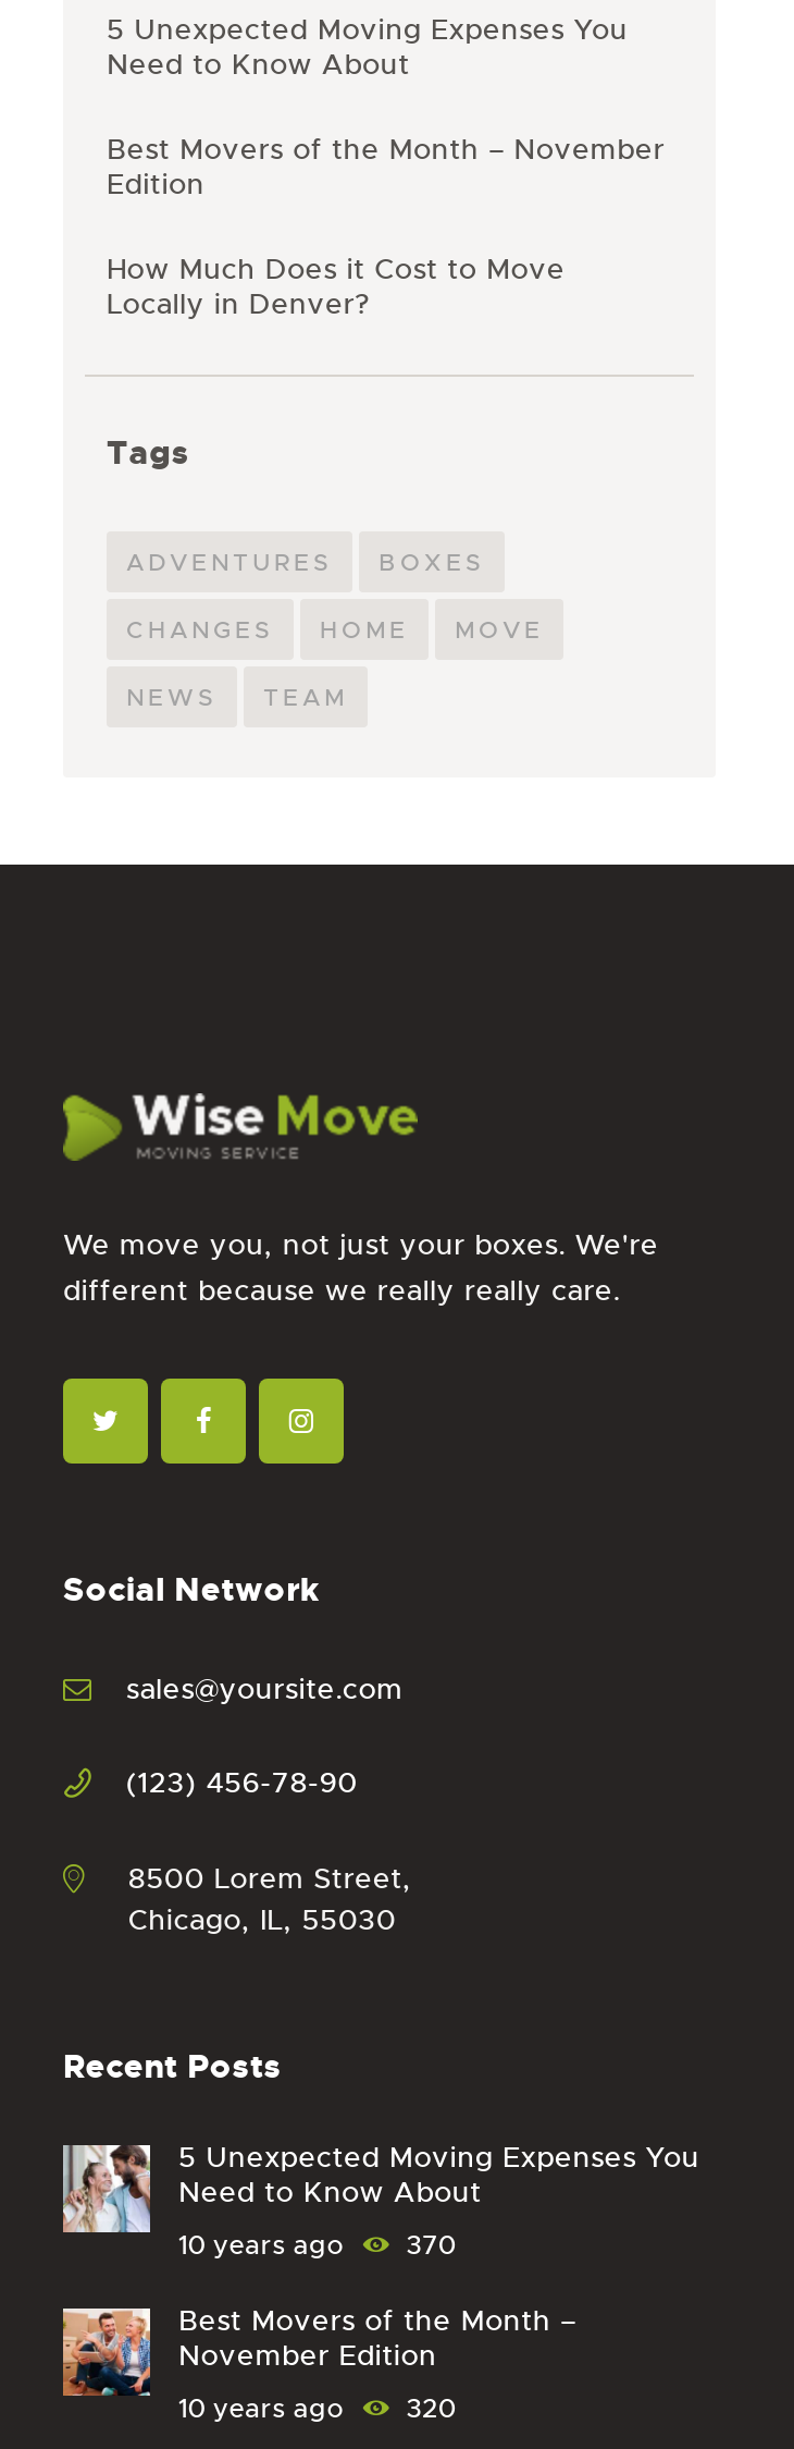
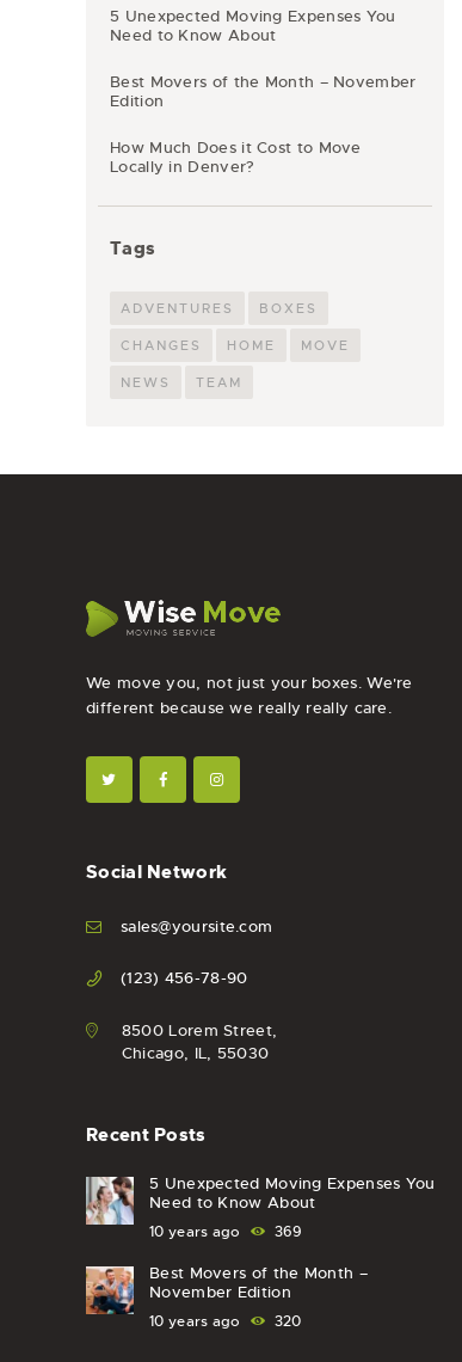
[178,2228,456,2263] 10 years ago 370 -> [149,1222,303,1241] 10 years ago 369

